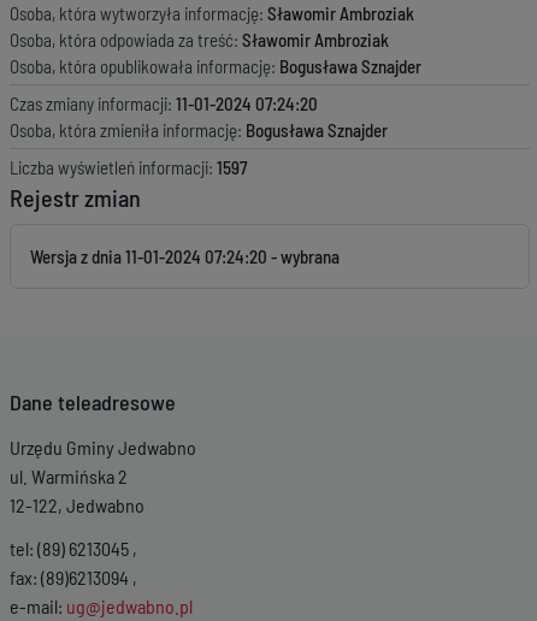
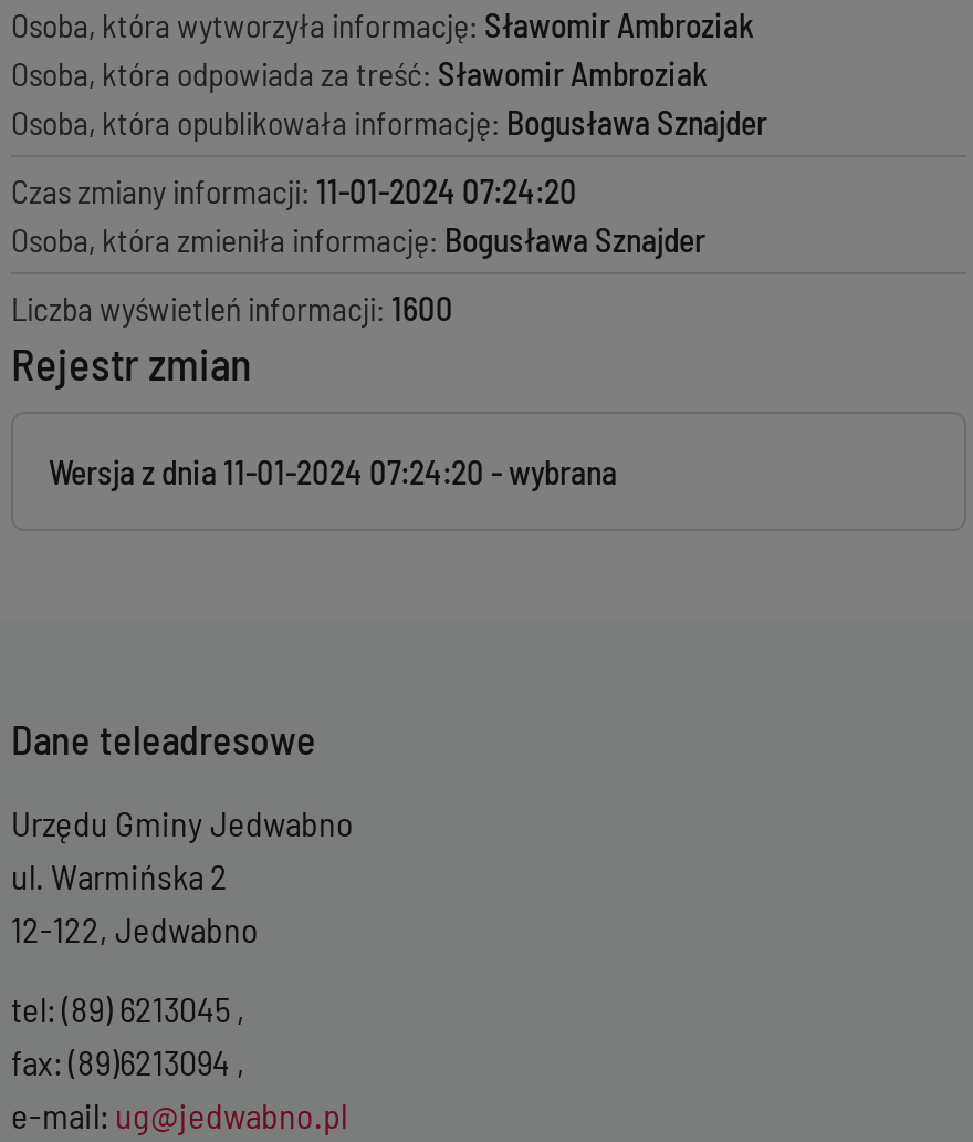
[10,156,247,178] Liczba wyświetleń informacji: 1597 -> [11,288,453,328] Liczba wyświetleń informacji: 1600

